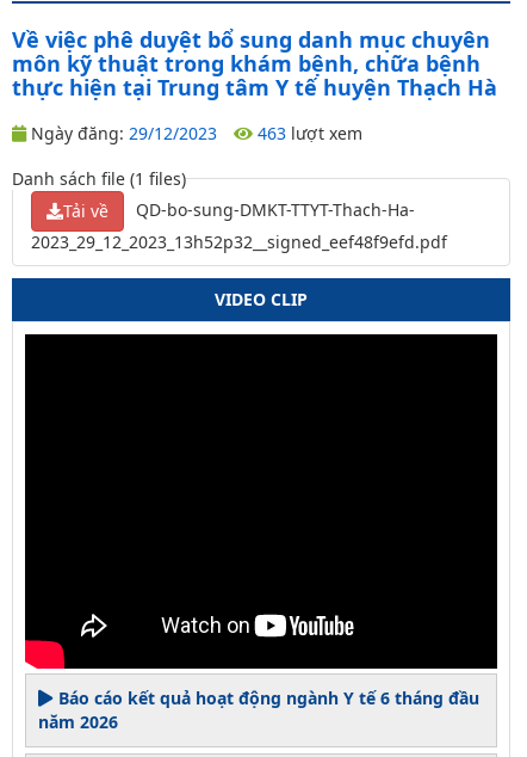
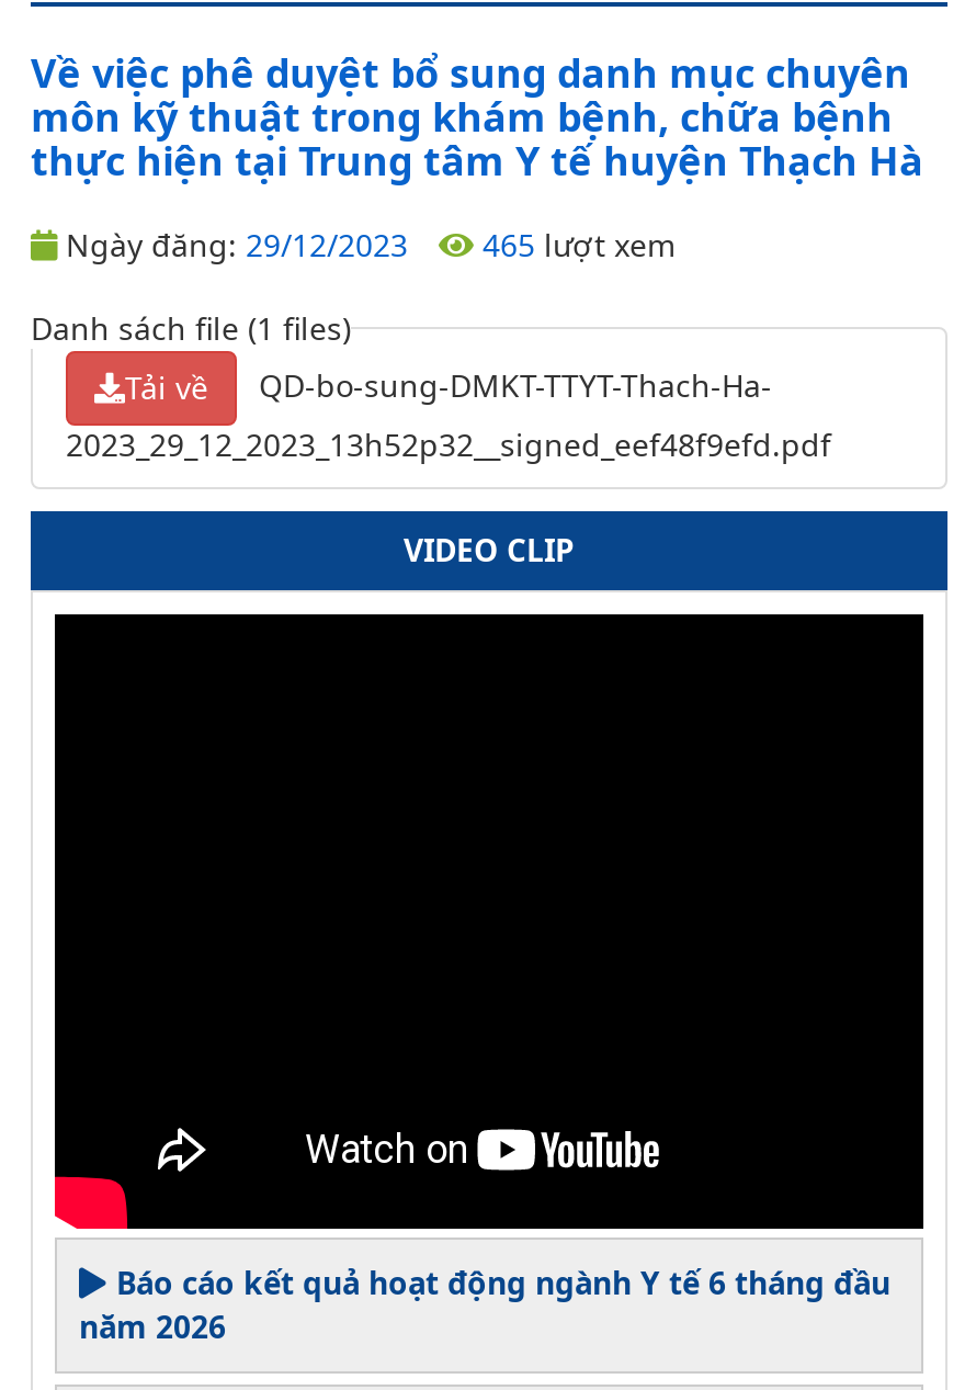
[26,122,362,145] Ngày đăng: 29/12/2023 463 lượt xem -> [57,225,676,266] Ngày đăng: 29/12/2023 465 lượt xem

